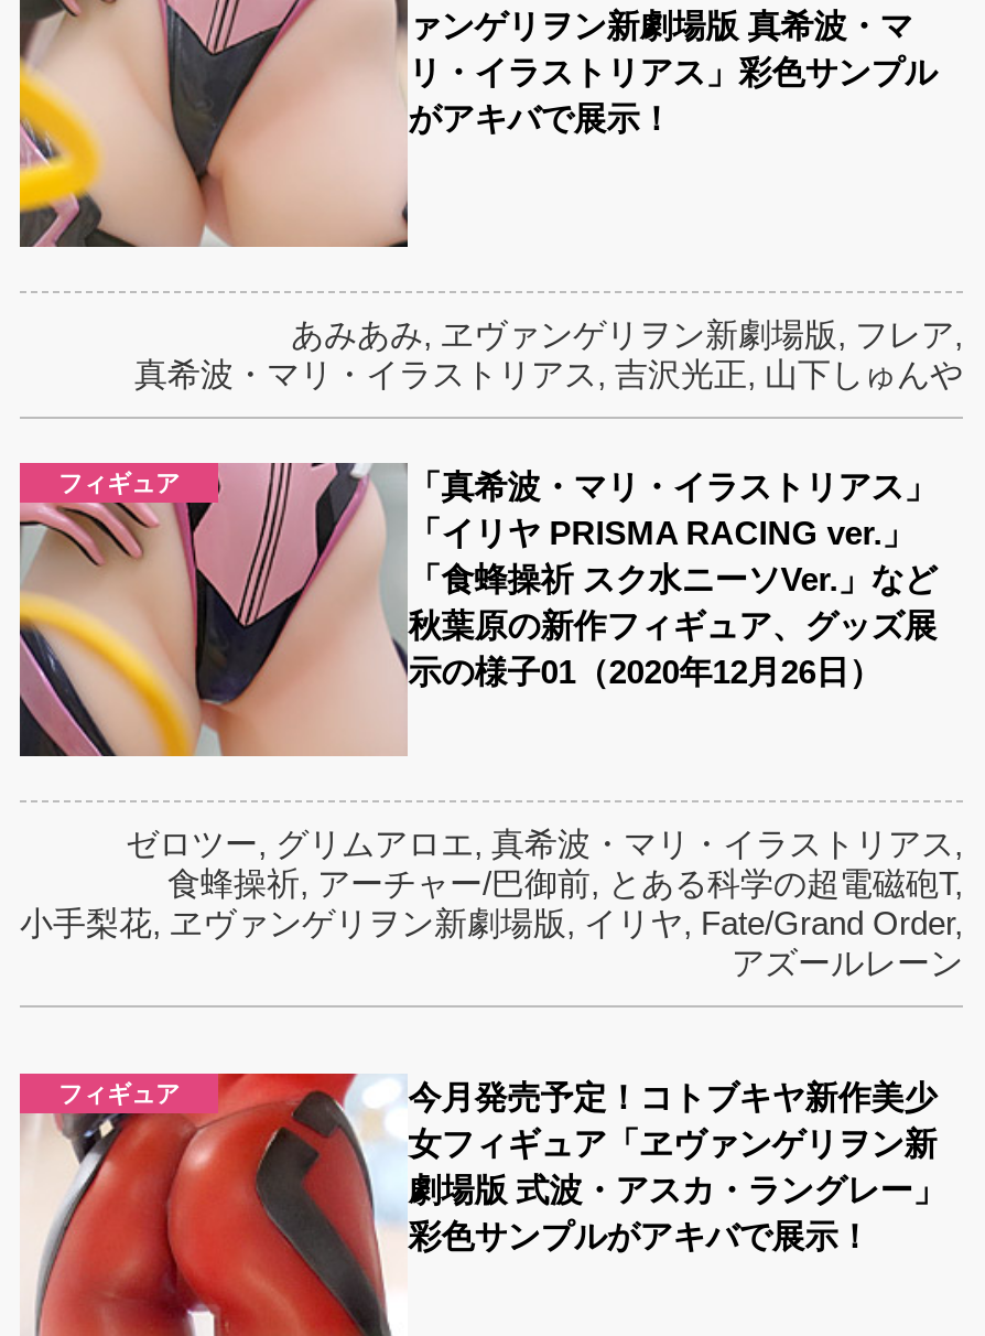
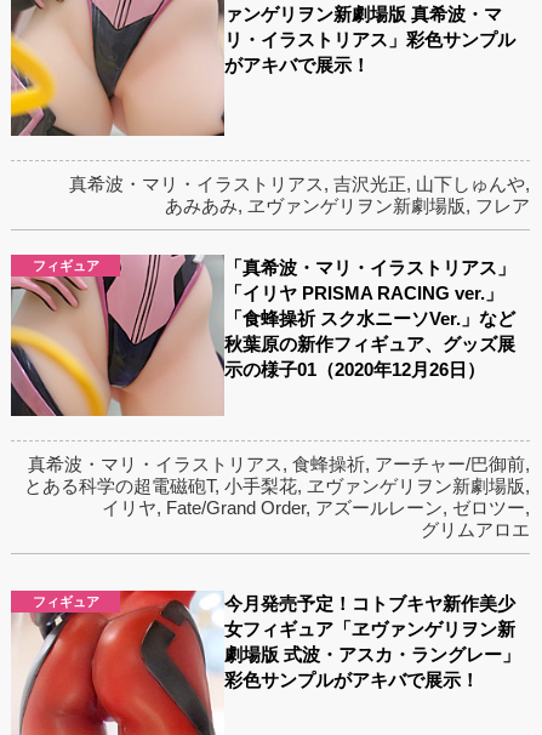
[134,316,963,393] あみあみ,ヱヴァンゲリヲン新劇場版,フレア, | 真希波・マリ・イラストリアス,吉沢光正,山下しゅんや -> [69,174,530,216] 真希波・マリ・イラストリアス,吉沢光正,山下しゅんや, | あみあみ,ヱヴァンゲリヲン新劇場版,フレア
[20,824,963,980] ゼロツー,グリムアロエ,真希波・マリ・イラストリアス, | 食蜂操祈,アーチャー/巴御前,とある科学の超電磁砲T, | 小手梨花,ヱヴァンゲリヲン新劇場版,イリヤ, Fate/Grand Order, | アズールレーン -> [24,453,530,539] 真希波・マリ・イラストリアス,食蜂操祈,アーチャー/巴御前, | とある科学の超電磁砲T,小手梨花,ヱヴァンゲリヲン新劇場版, | イリヤ, Fate/Grand Order,アズールレーン,ゼロツー, | グリムアロエ

